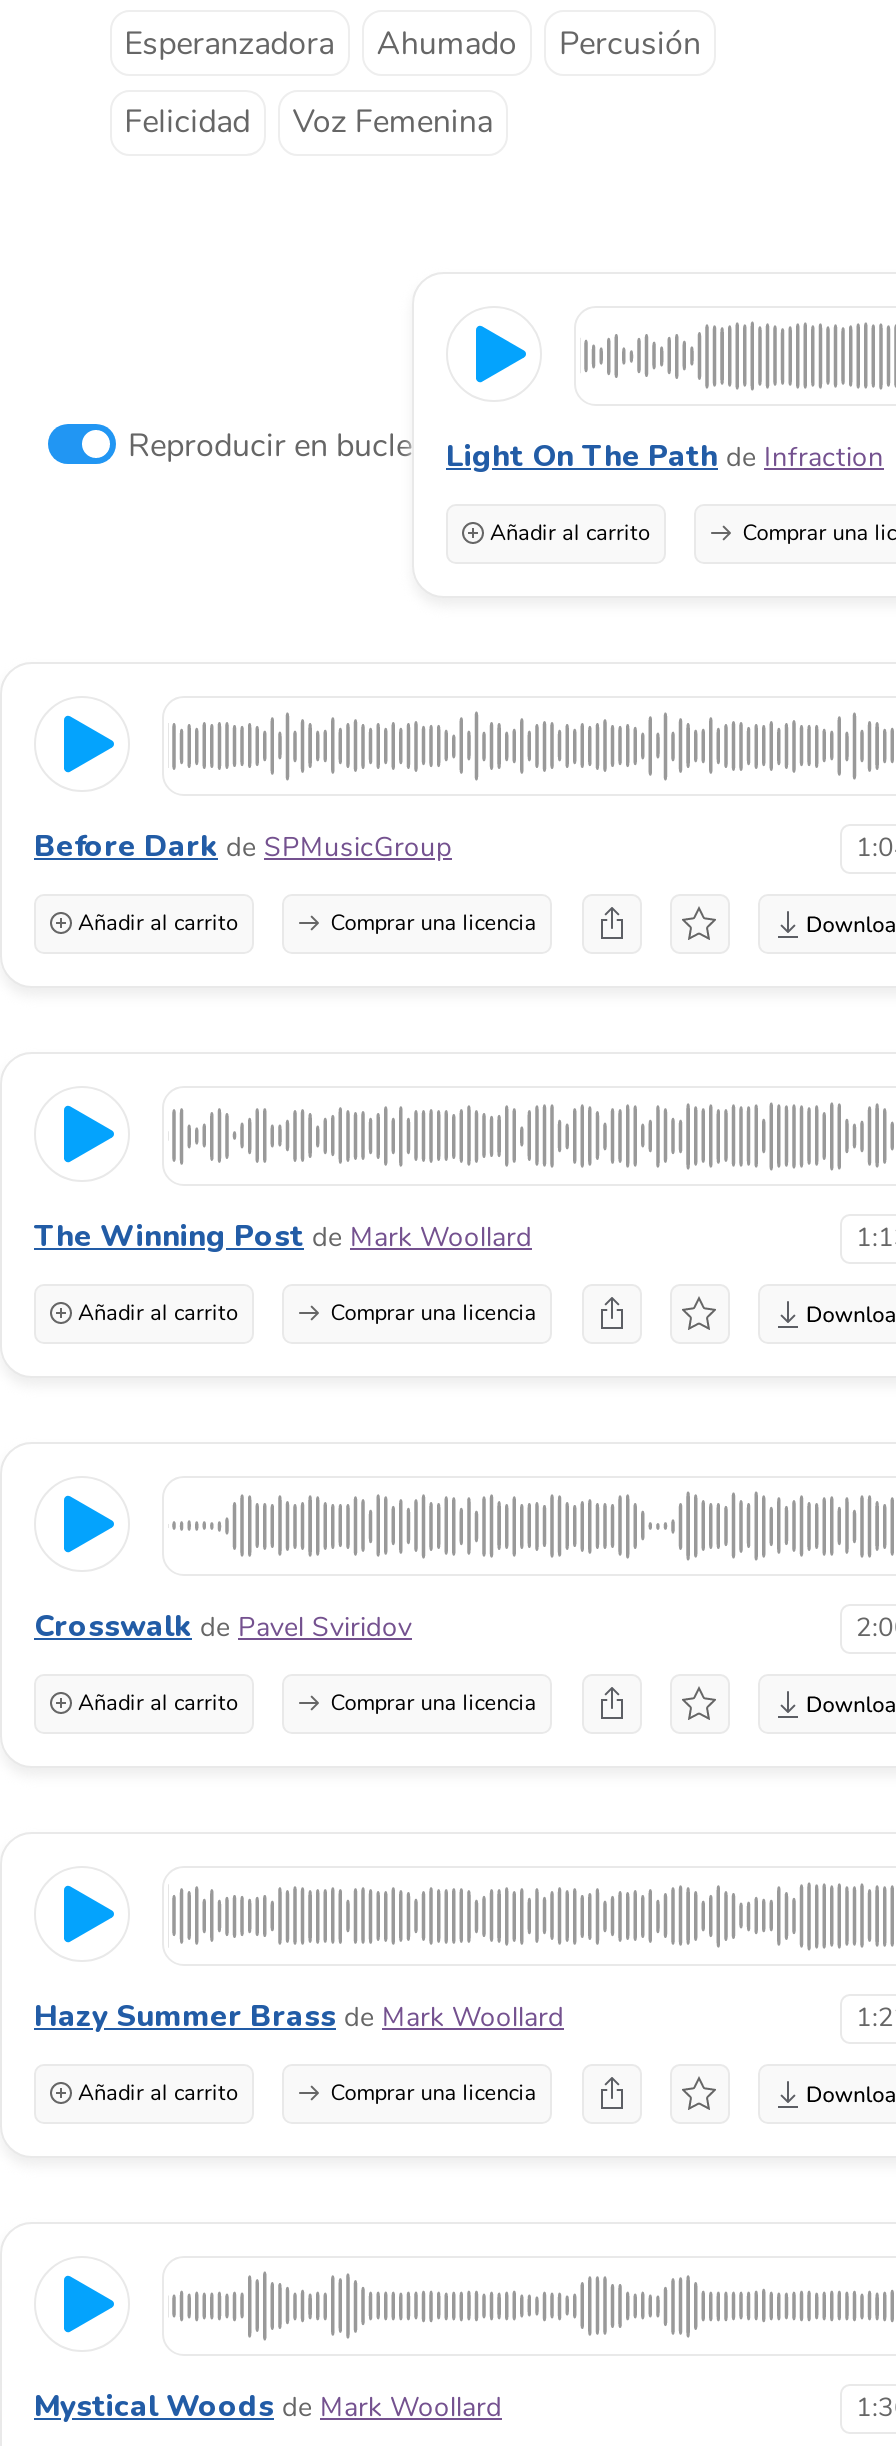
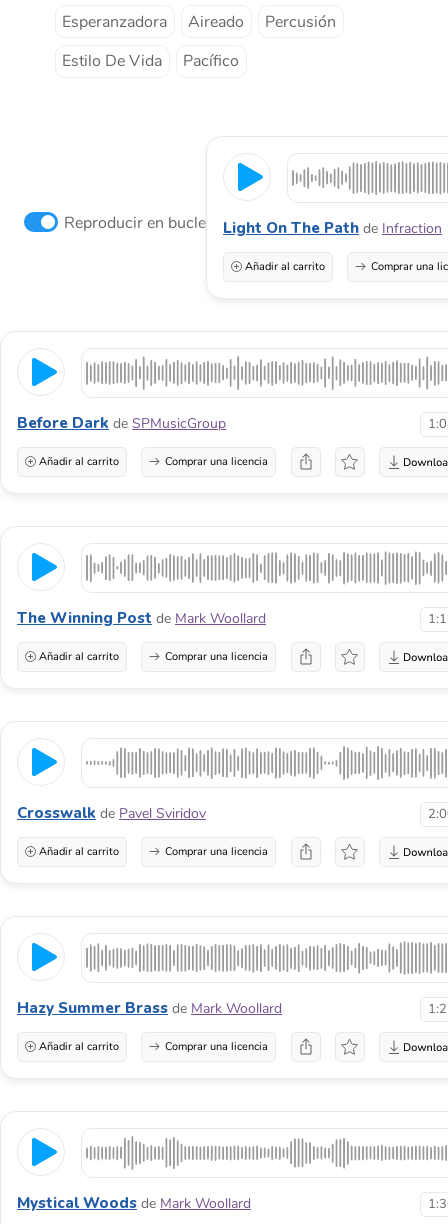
[377,22,517,66] Ahumado -> [188,11,244,33] Aireado
[124,101,493,145] Felicidad | Voz Femenina -> [62,50,239,72] Estilo De Vida | Pacífico

